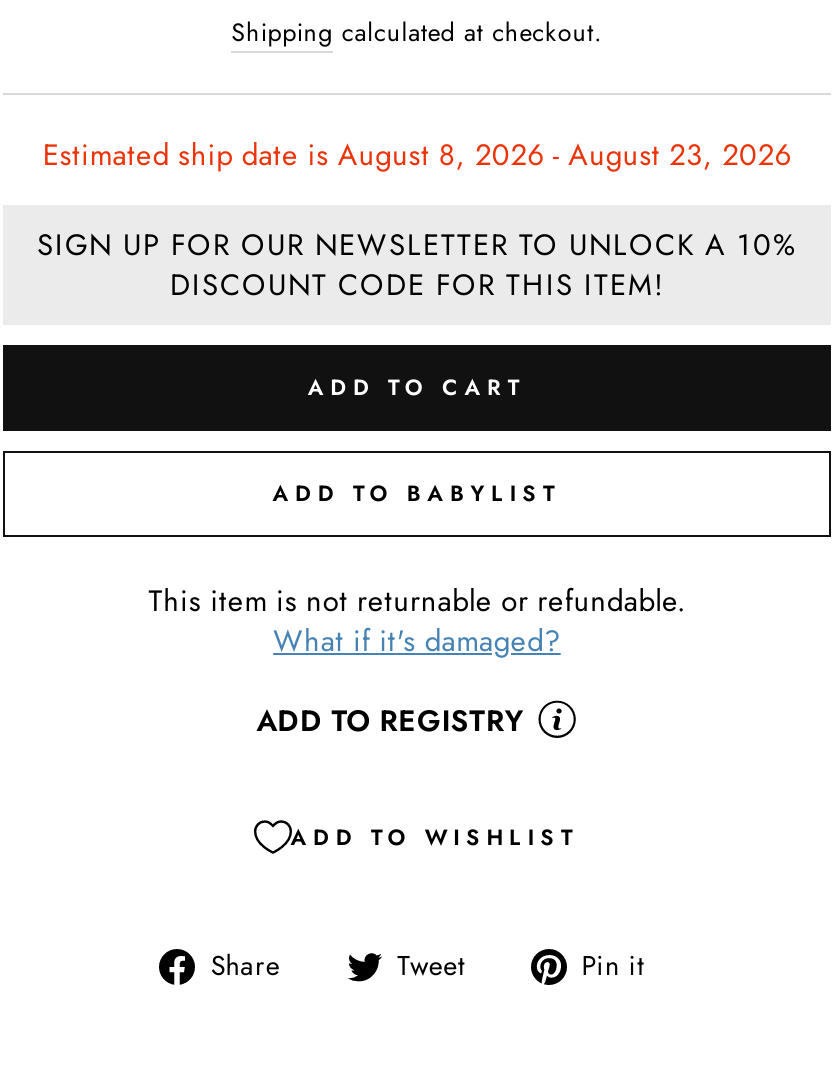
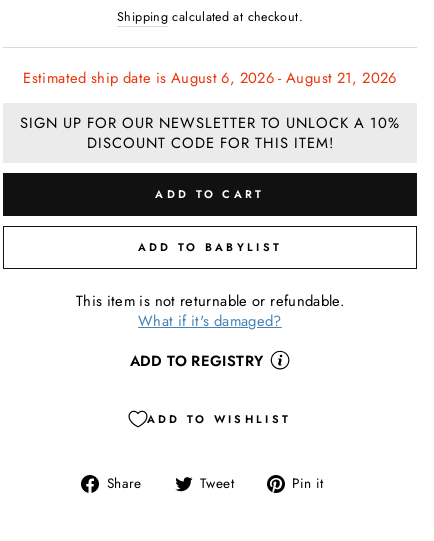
[43,132,791,176] Estimated ship date is August 8, 2026 - August 23, 2026 -> [23,67,397,89] Estimated ship date is August 6, 2026 - August 21, 2026

